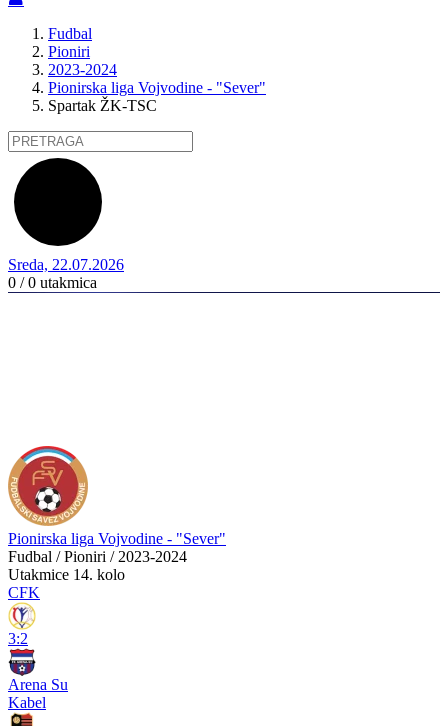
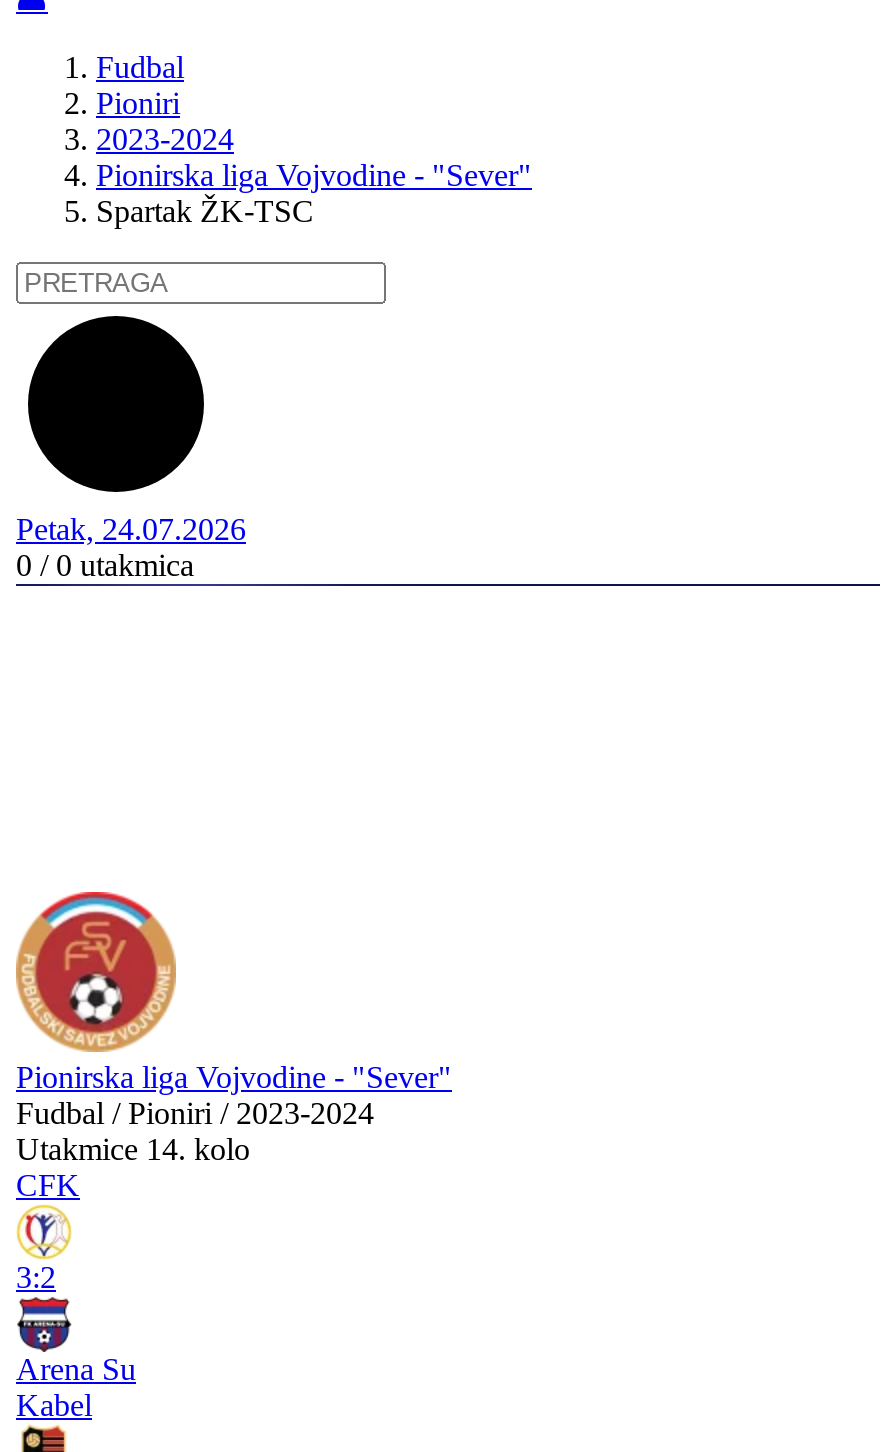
[8,256,124,273] Sreda, 22.07.2026 -> [16,512,246,546] Petak, 24.07.2026

